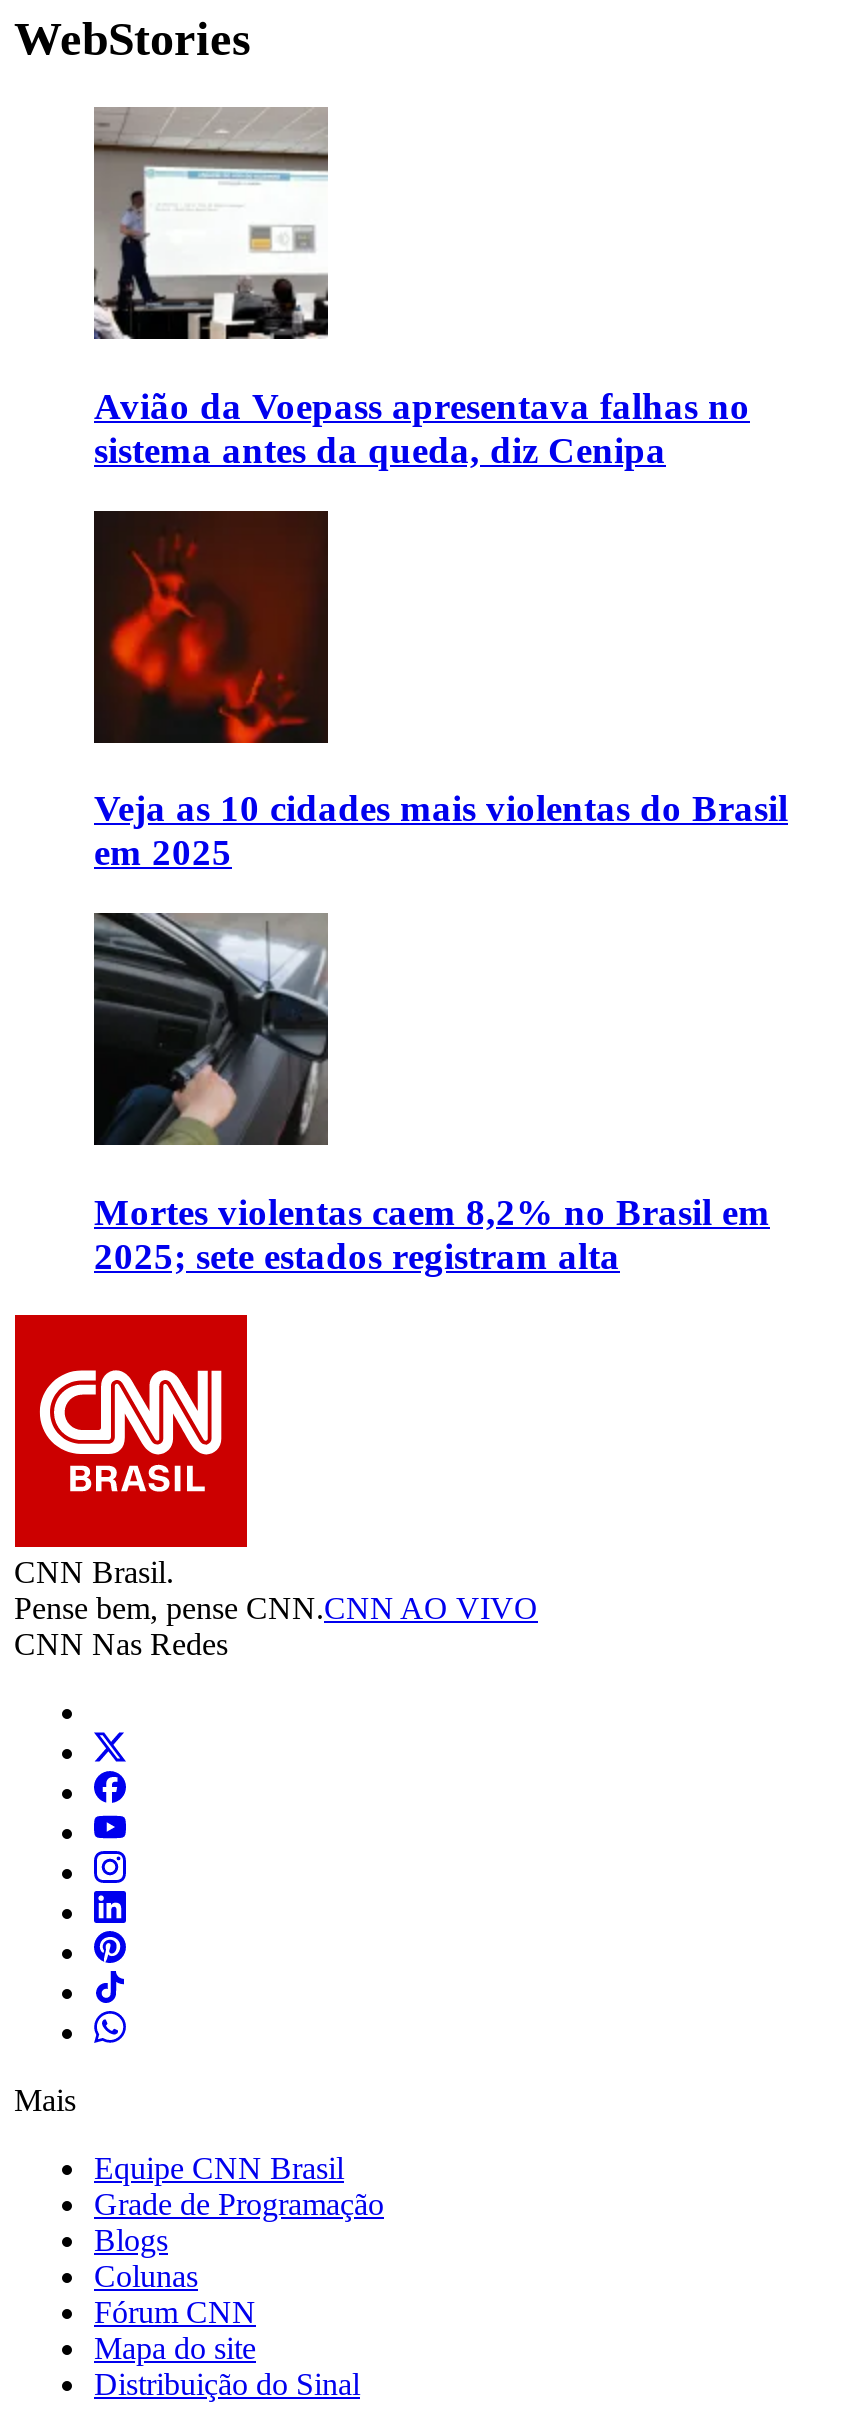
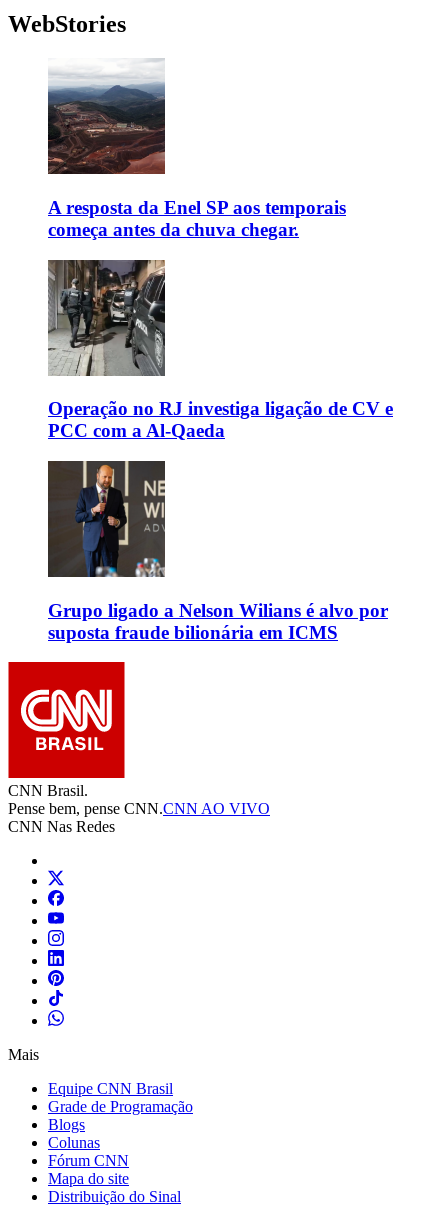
[92,105,750,471] [image] | Avião da Voepass apresentava falhas no | sistema antes da queda, diz Cenipa -> [47,58,346,240] [image] | A resposta da Enel SP aos temporais | começa antes da chuva chegar.
[92,509,788,874] [image] | Veja as 10 cidades mais violentas do Brasil | em 2025 -> [48,259,393,441] [image] | Operação no RJ investiga ligação de CV e | PCC com a Al-Qaeda
[94,913,770,1276] [image] | Mortes violentas caem 8,2% no Brasil em | 2025; sete estados registram alta -> [48,461,388,643] [image] | Grupo ligado a Nelson Wilians é alvo por | suposta fraude bilionária em ICMS

